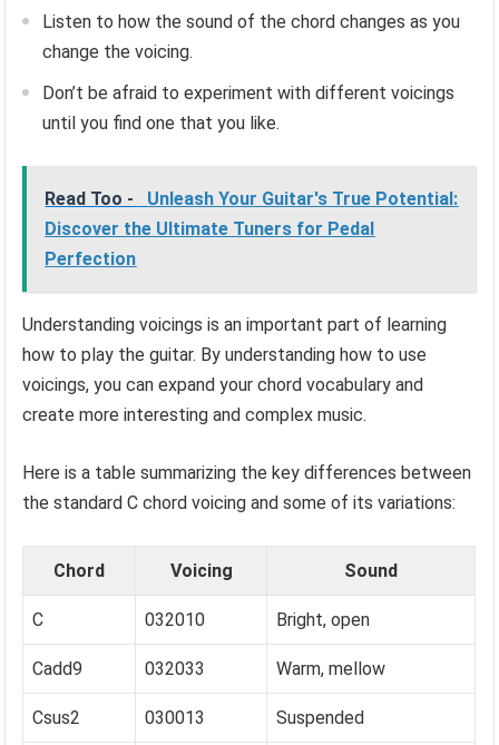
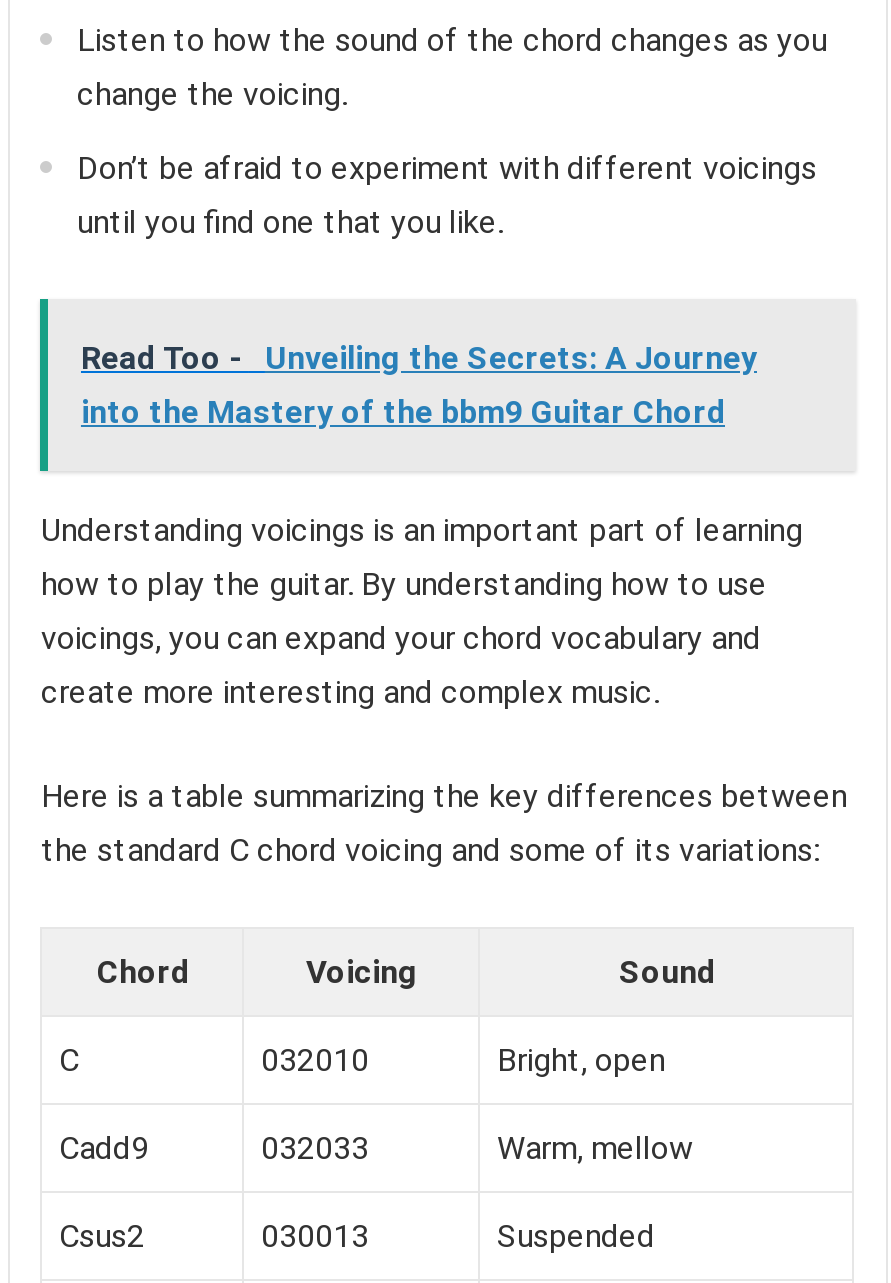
[45,188,458,270] Read Too - Unleash Your Guitar's True Potential: | Discover the Ultimate Tuners for Pedal | Perfection -> [81,338,757,430] Read Too - Unveiling the Secrets: A Journey | into the Mastery of the bbm9 Guitar Chord

